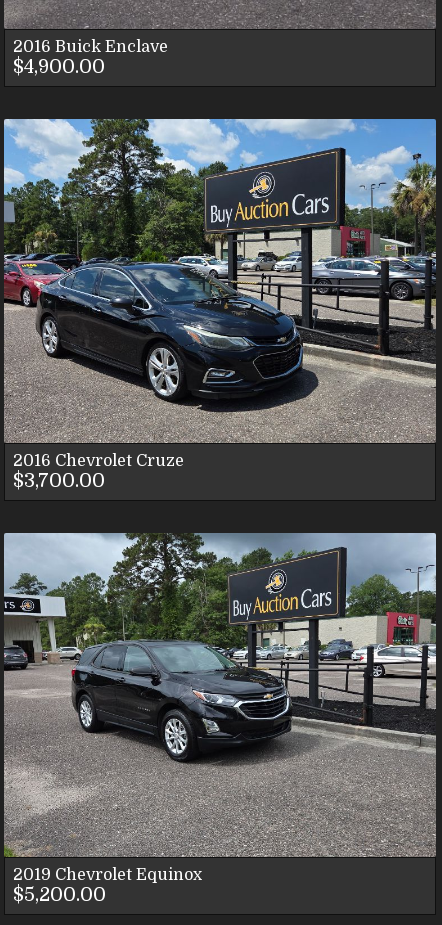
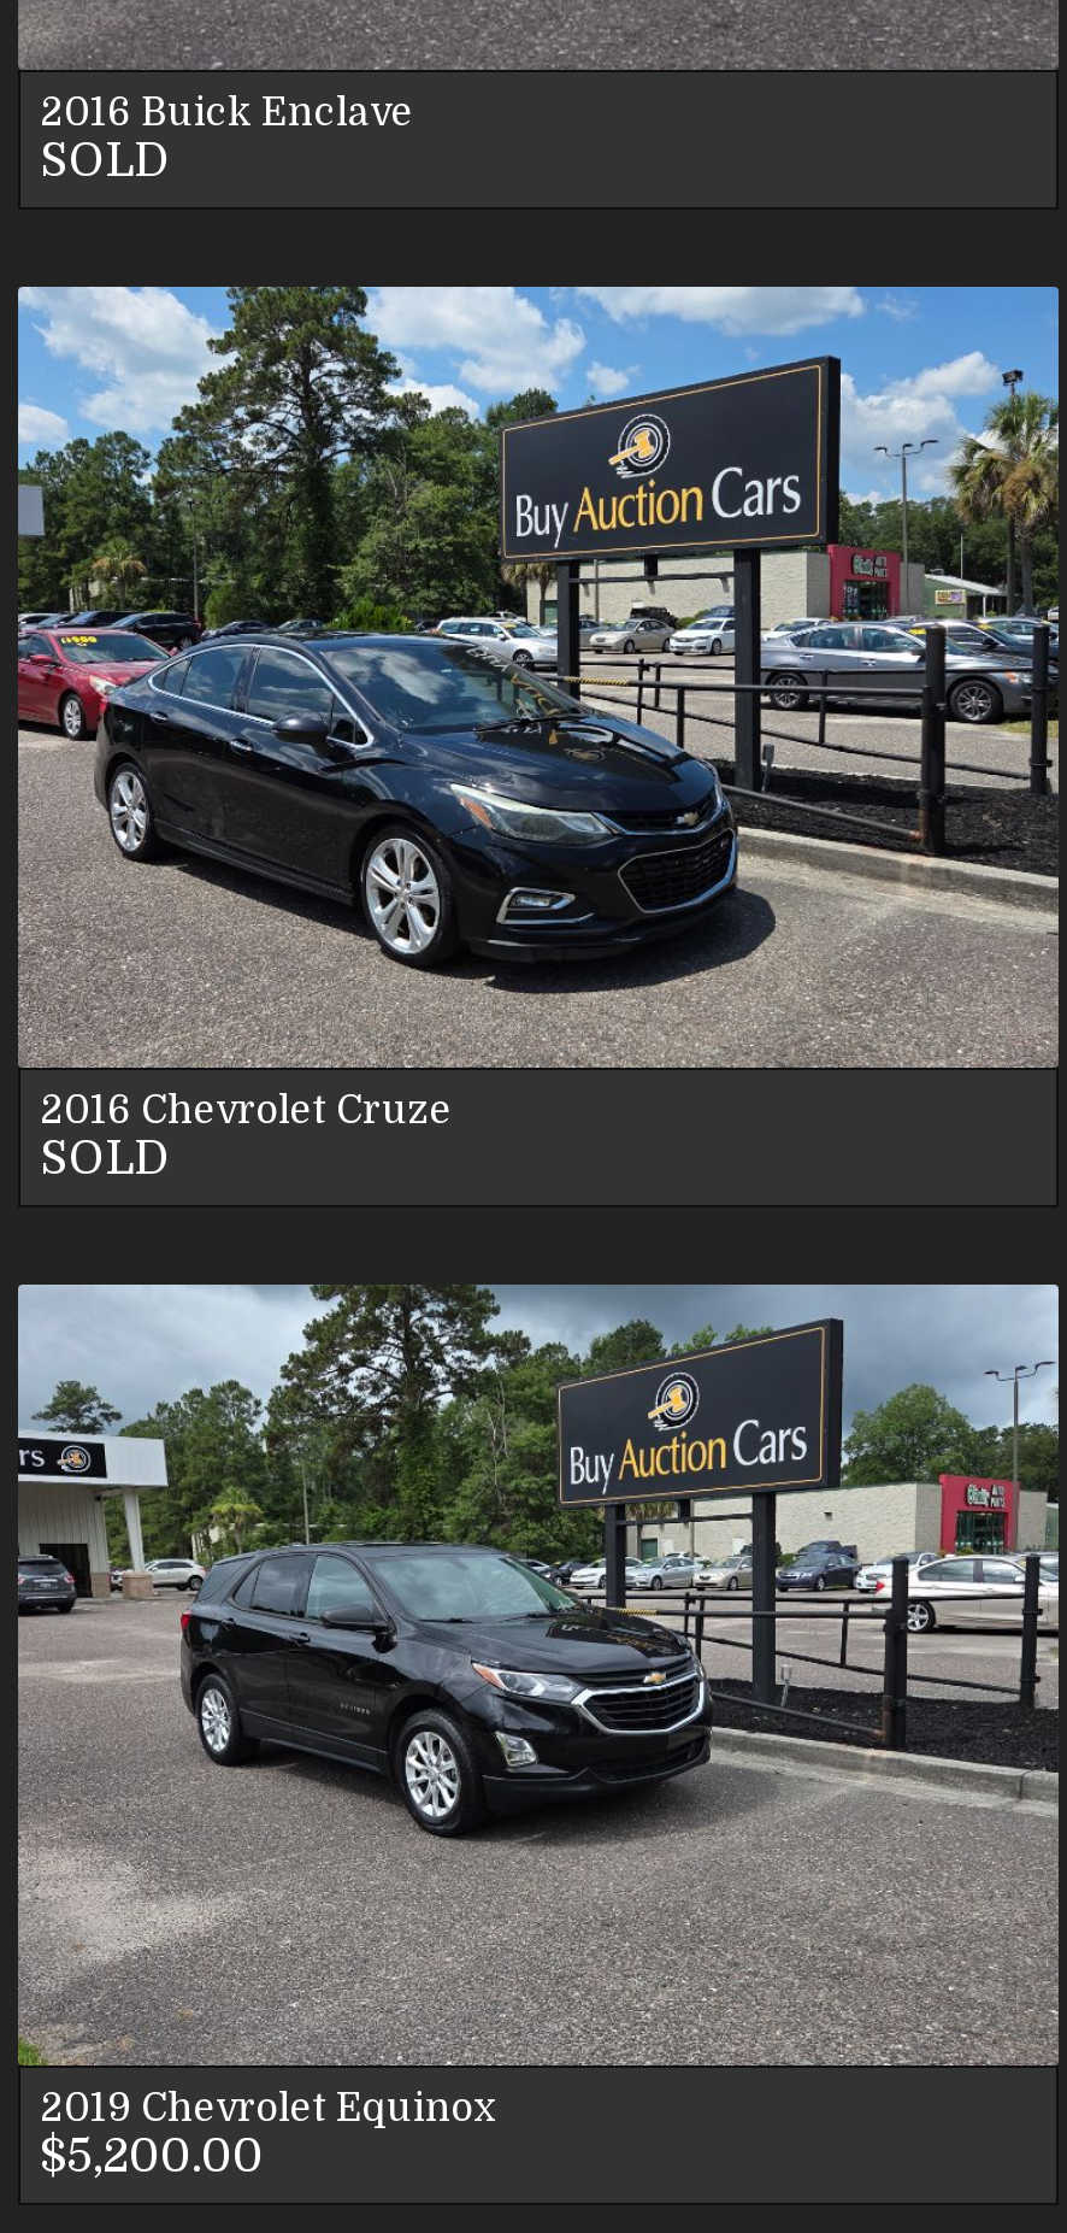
[13,56,105,78] $4,900.00 -> [40,135,167,188] SOLD
[13,470,105,492] $3,700.00 -> [40,1133,167,1186] SOLD

